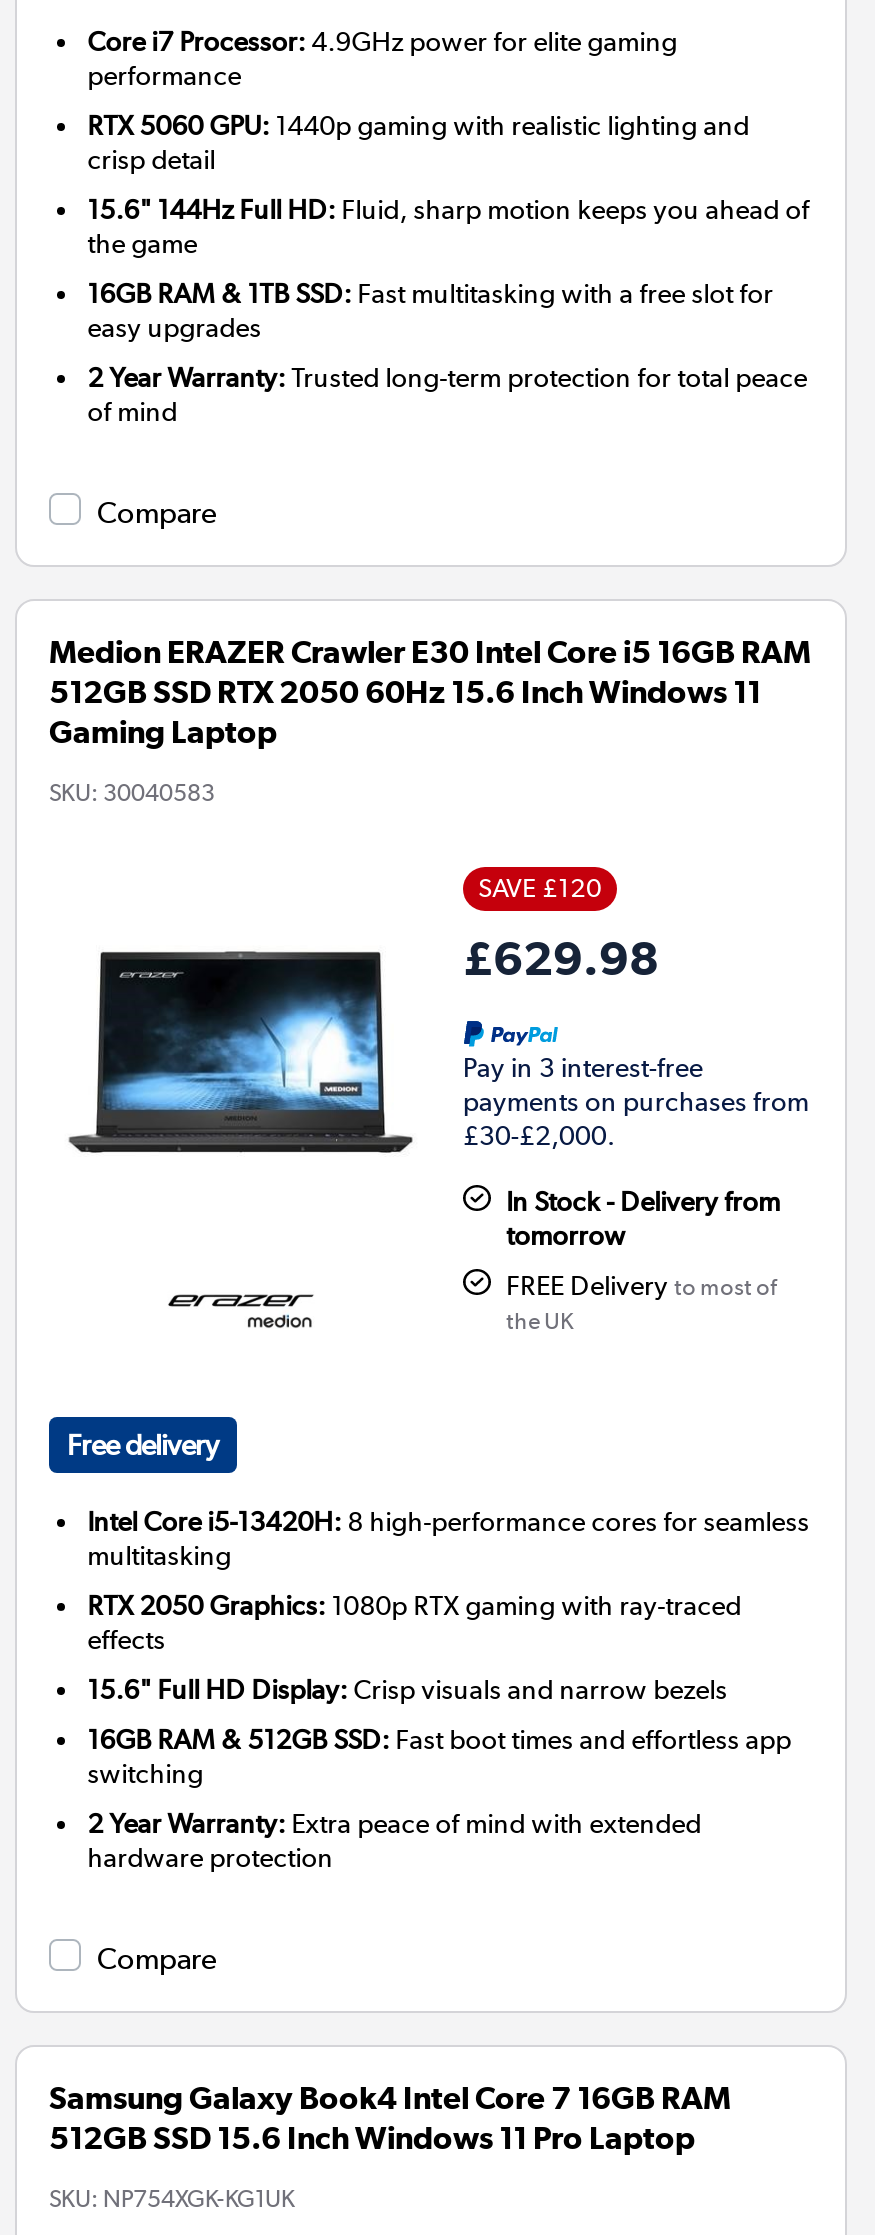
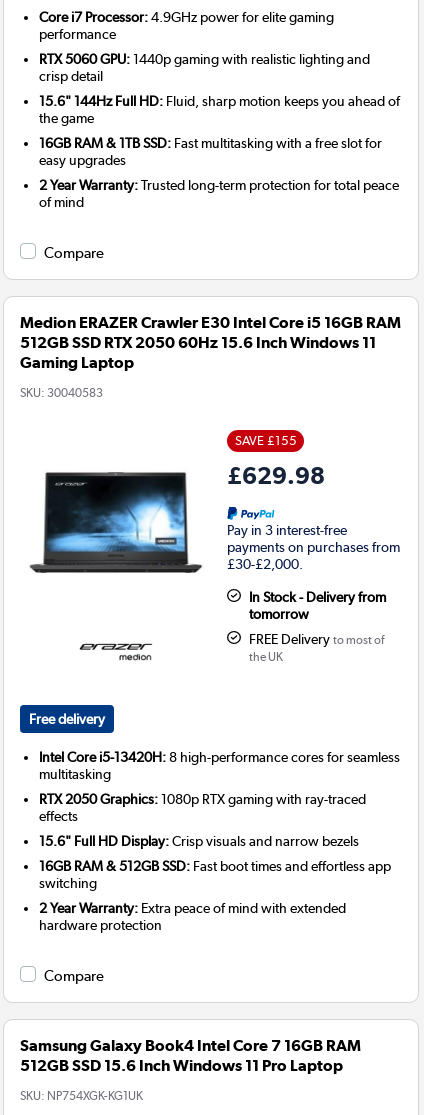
[478,873,602,903] SAVE £120 -> [235,433,297,448] SAVE £155

